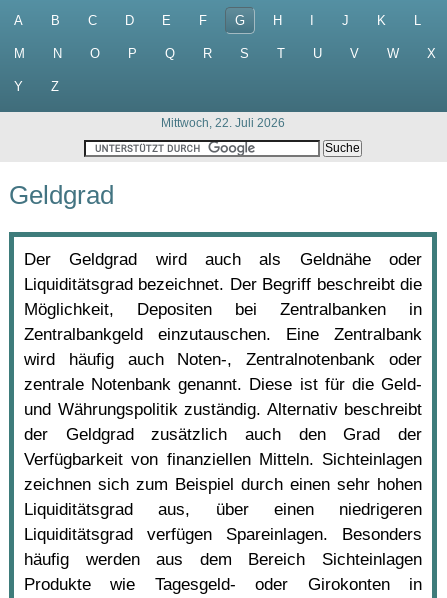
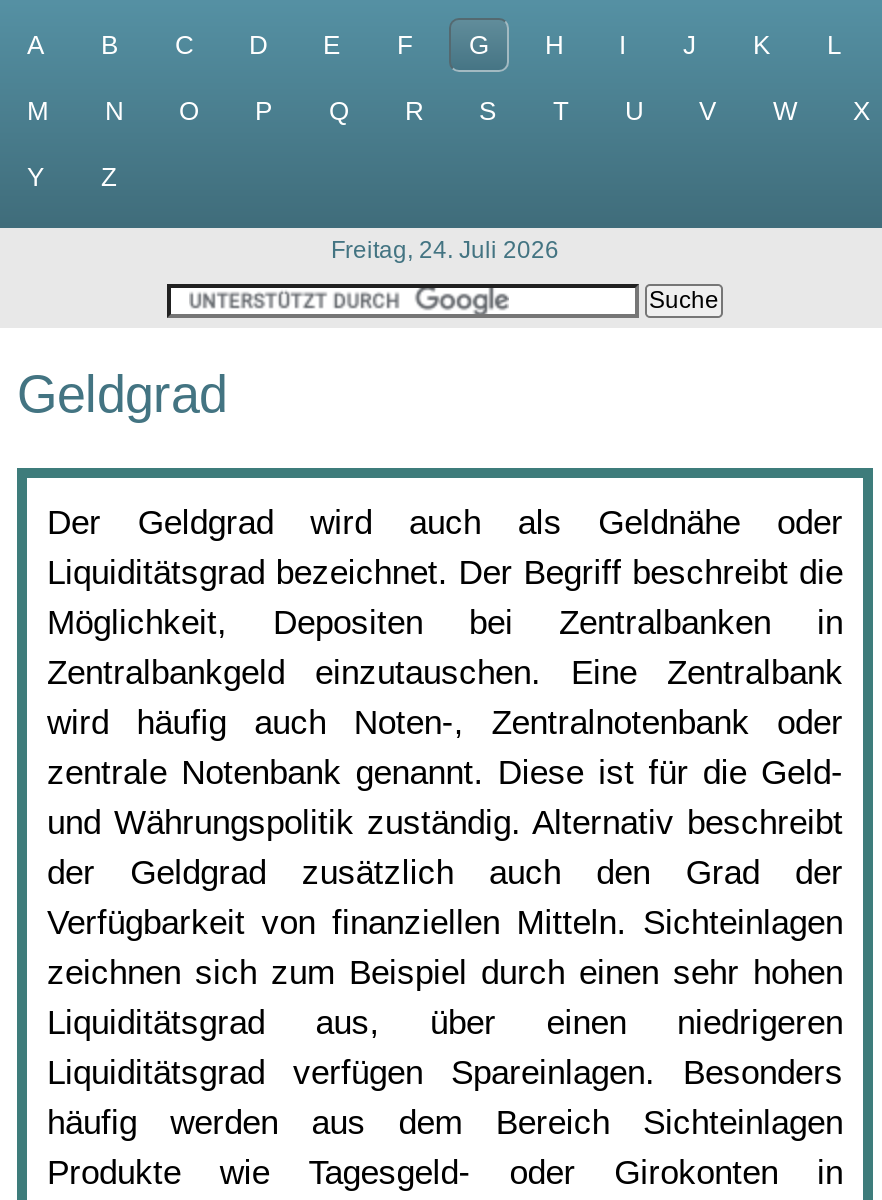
[161,116,285,130] Mittwoch, 22. Juli 2026 -> [331,236,559,264] Freitag, 24. Juli 2026

